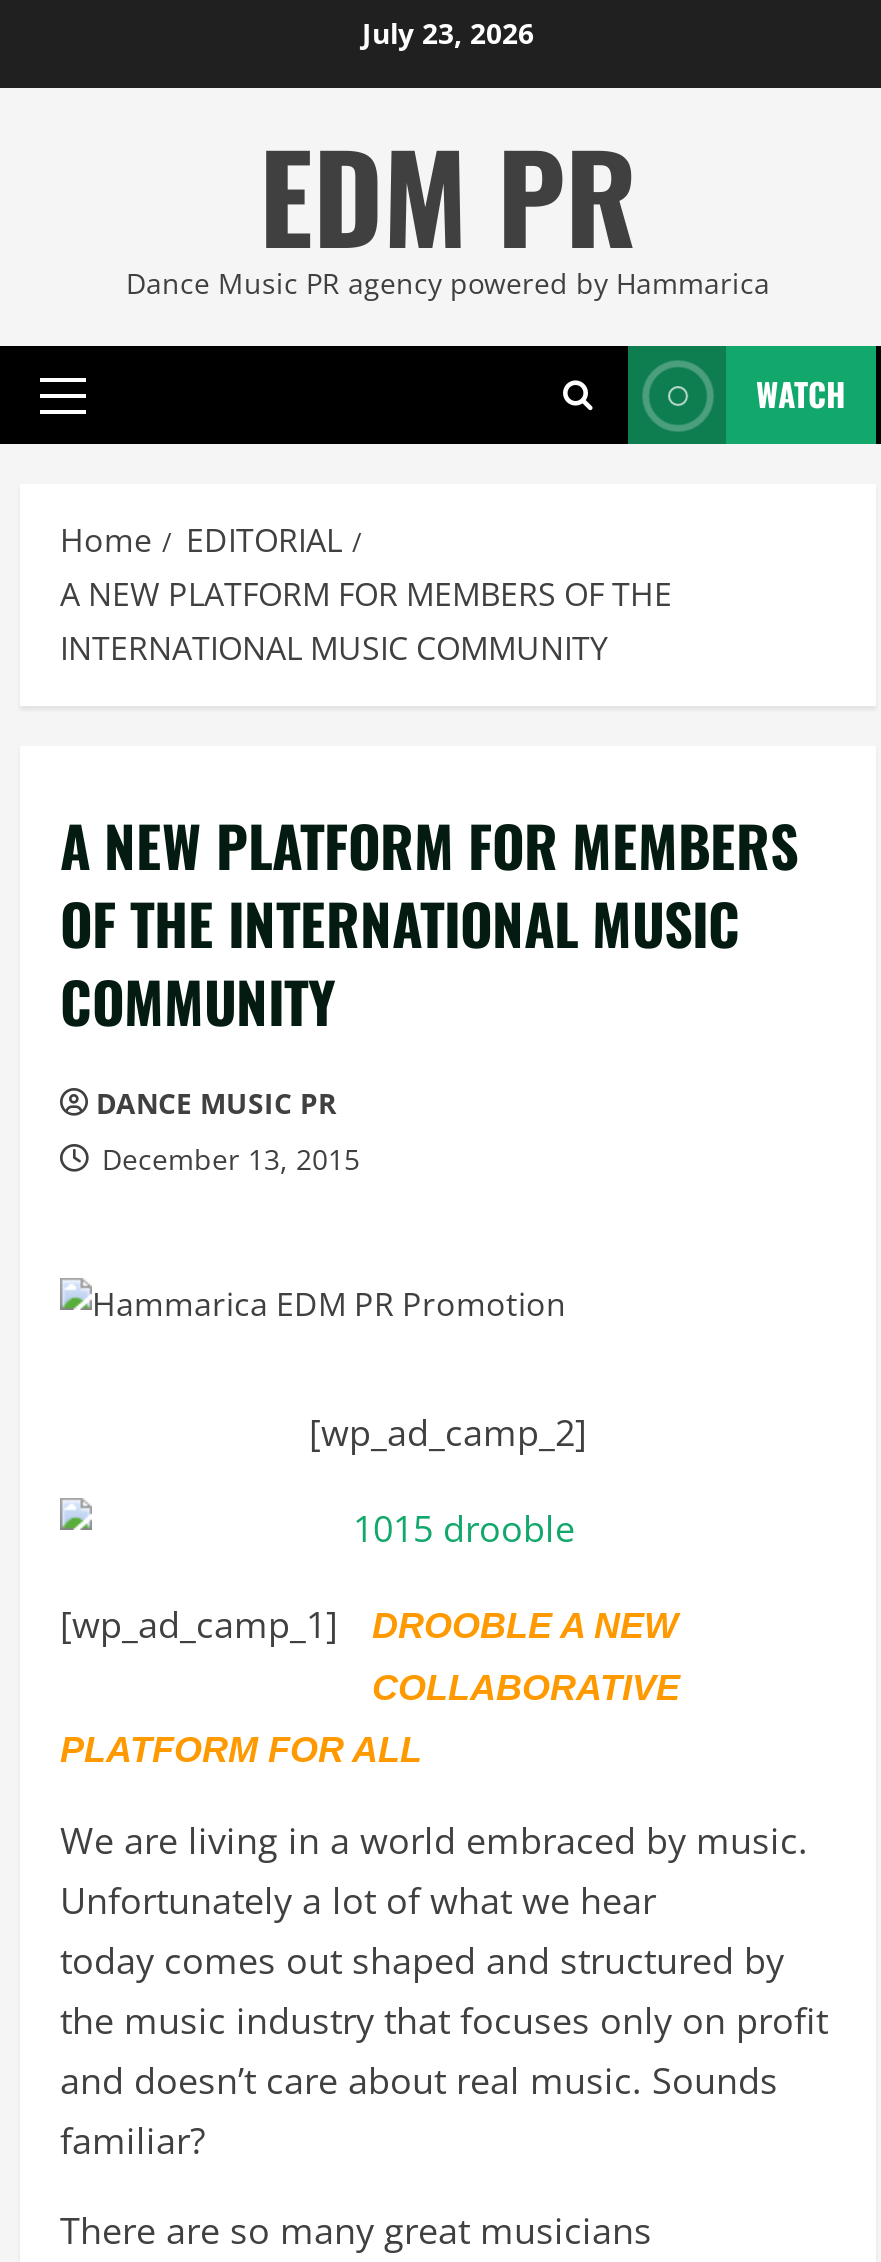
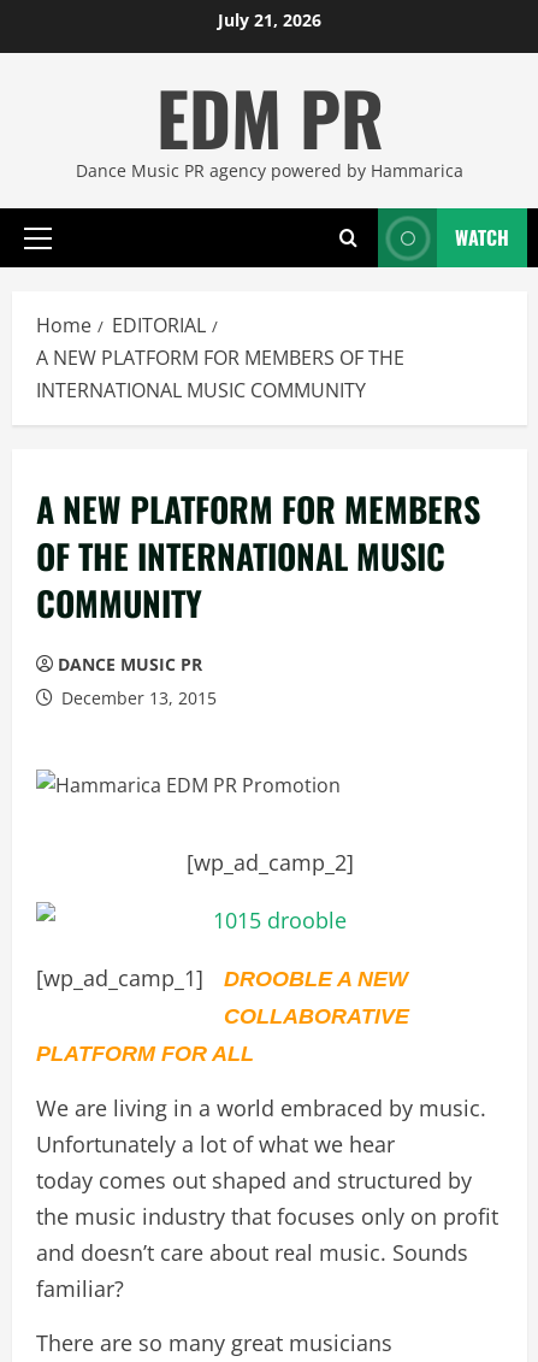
[362,14,534,52] July 23, 2026 -> [218,8,321,31] July 21, 2026

